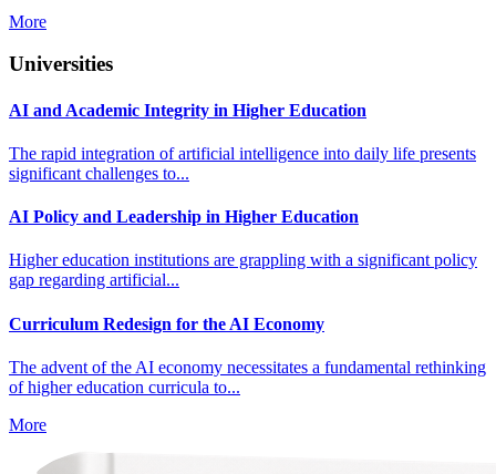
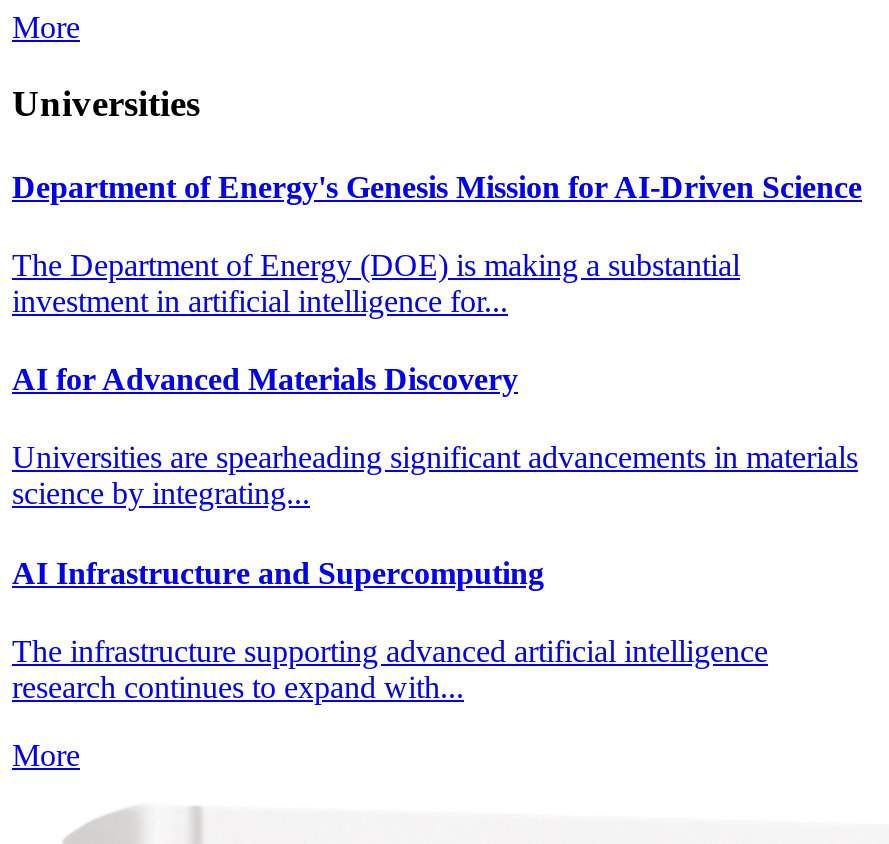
[9,100,366,119] AI and Academic Integrity in Higher Education -> [12,169,862,203] Department of Energy's Genesis Mission for AI-Driven Science
[9,144,476,183] The rapid integration of artificial intelligence into daily life presents | significant challenges to... -> [12,248,740,318] The Department of Energy (DOE) is making a substantial | investment in artificial intelligence for...
[9,207,359,226] AI Policy and Leadership in Higher Education -> [12,362,518,396] AI for Advanced Materials Discovery
[9,251,477,289] Higher education institutions are grappling with a significant policy | gap regarding artificial... -> [12,441,858,511] Universities are spearheading significant advancements in materials | science by integrating...
[9,314,324,333] Curriculum Redesign for the AI Economy -> [12,555,544,589] AI Infrastructure and Supercomputing
[9,358,486,396] The advent of the AI economy necessitates a fundamental rethinking | of higher education curricula to... -> [12,634,768,704] The infrastructure supporting advanced artificial intelligence | research continues to expand with...

